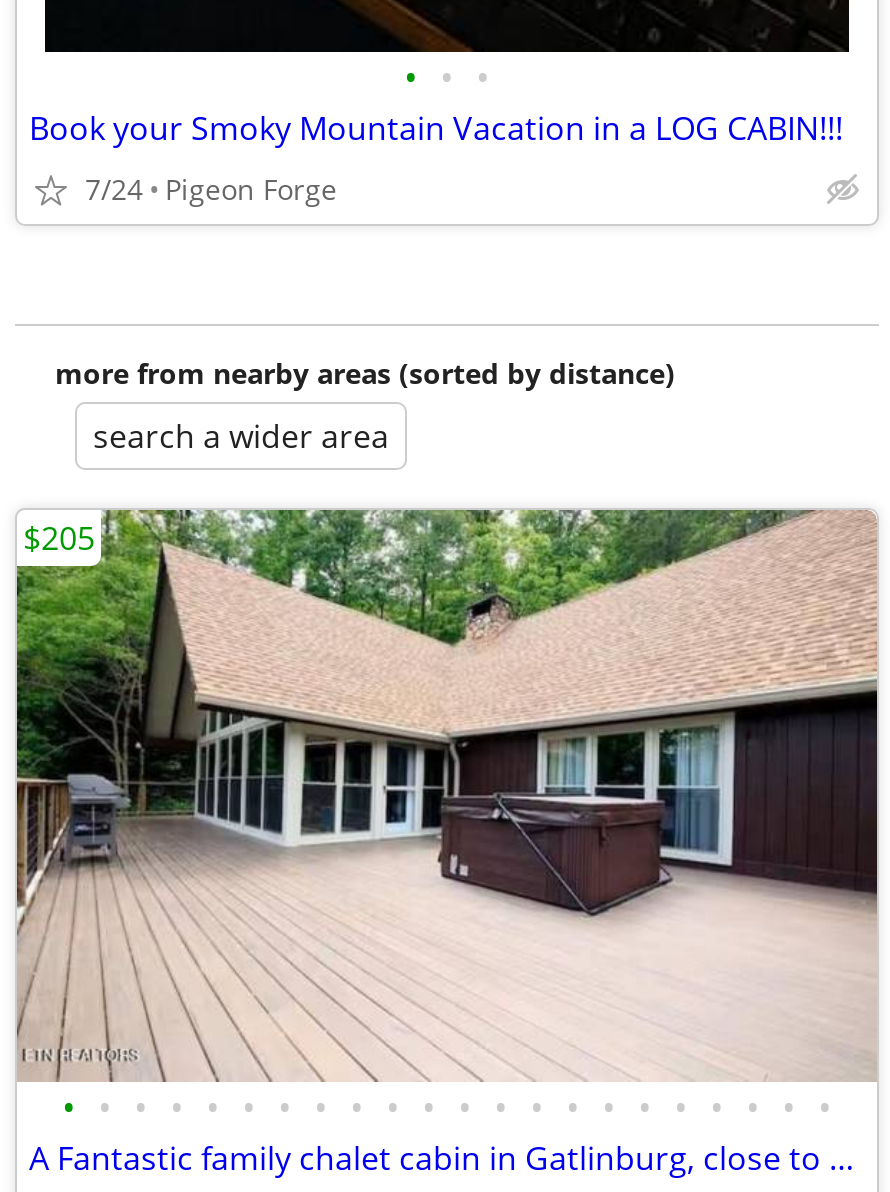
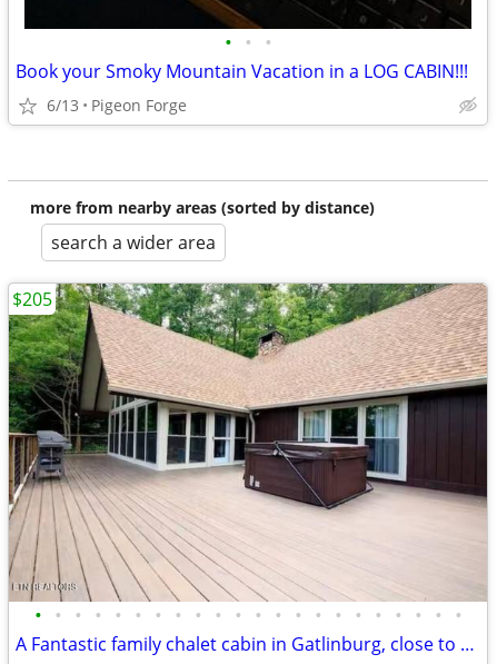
[85,170,337,208] 7/24 Pigeon Forge -> [47,95,187,116] 6/13 Pigeon Forge

